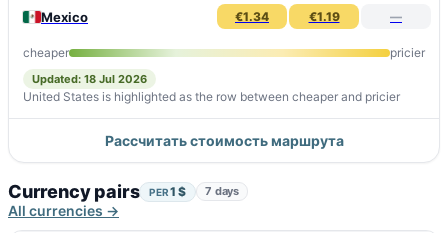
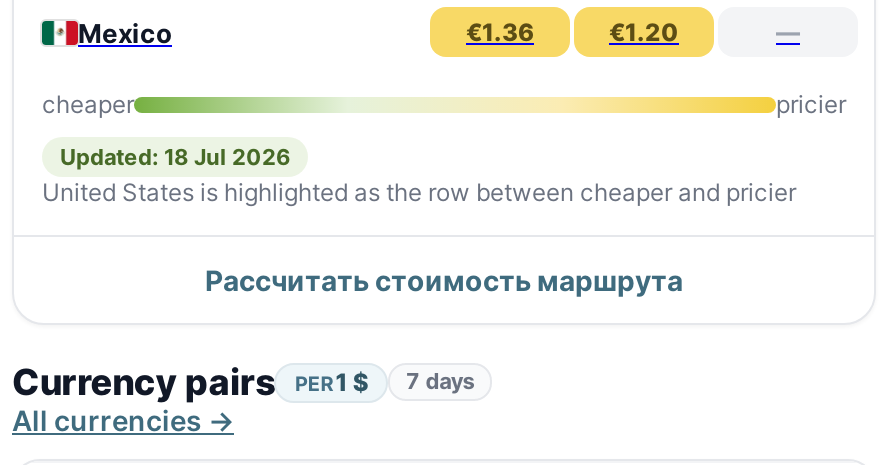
[235,9,269,24] €1.34 -> [466,17,534,47] €1.36
[308,9,339,24] €1.19 -> [609,17,679,47] €1.20

